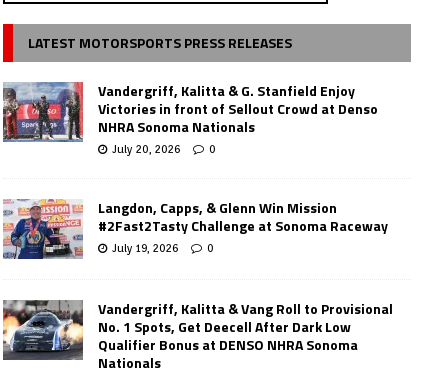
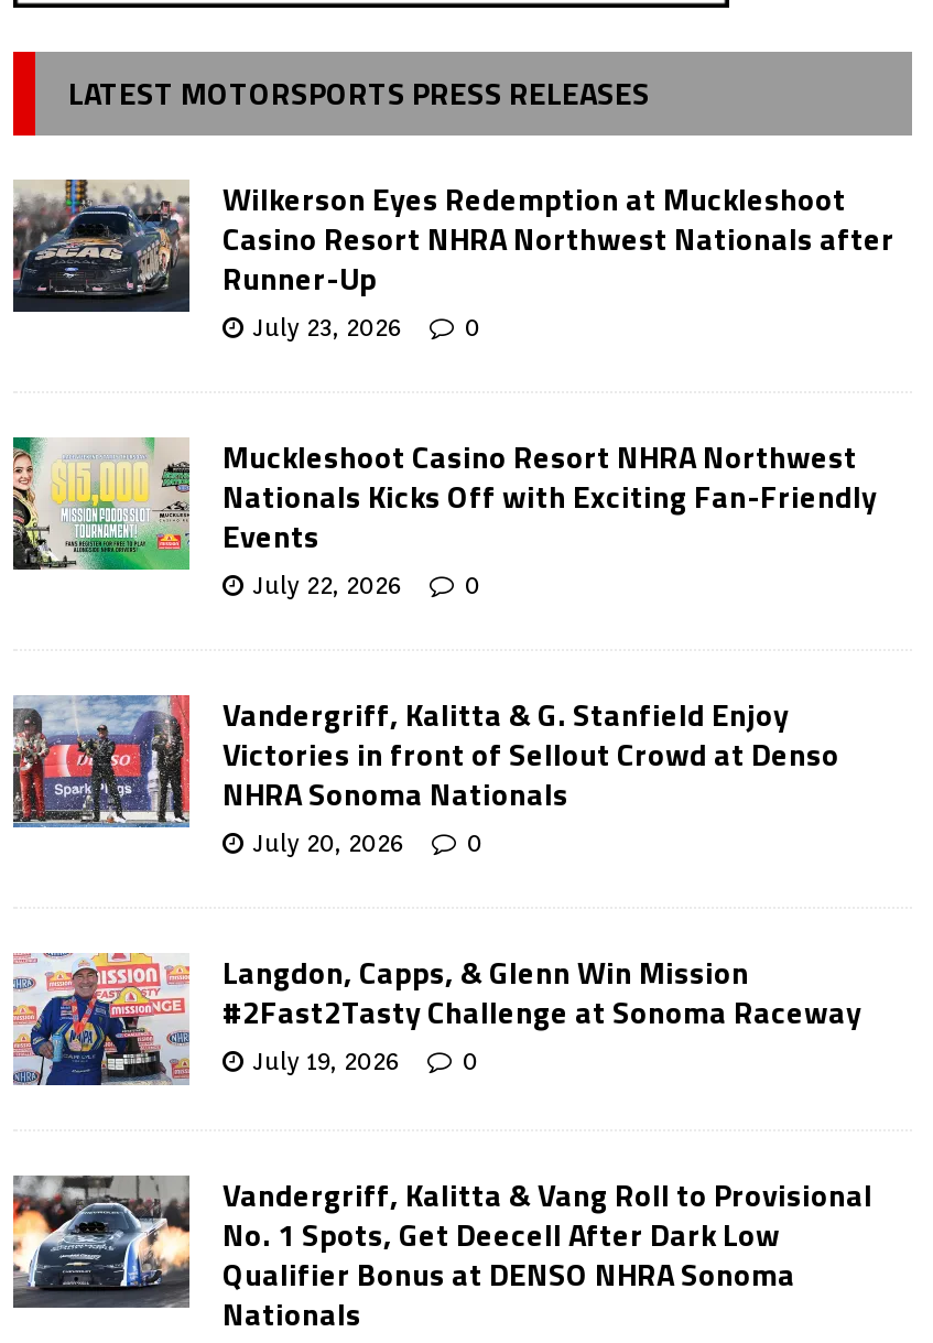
none -> [11,175,894,600] [image] | Wilkerson Eyes Redemption at Muckleshoot | Casino Resort NHRA Northwest Nationals after | Runner-Up | July 23, 2026 | 0 | Muckleshoot Casino Resort NHRA Northwest | Nationals Kicks Off with Exciting Fan-Friendly | Events | July 22, 2026 | 0
none -> [11,435,189,572] [image]

